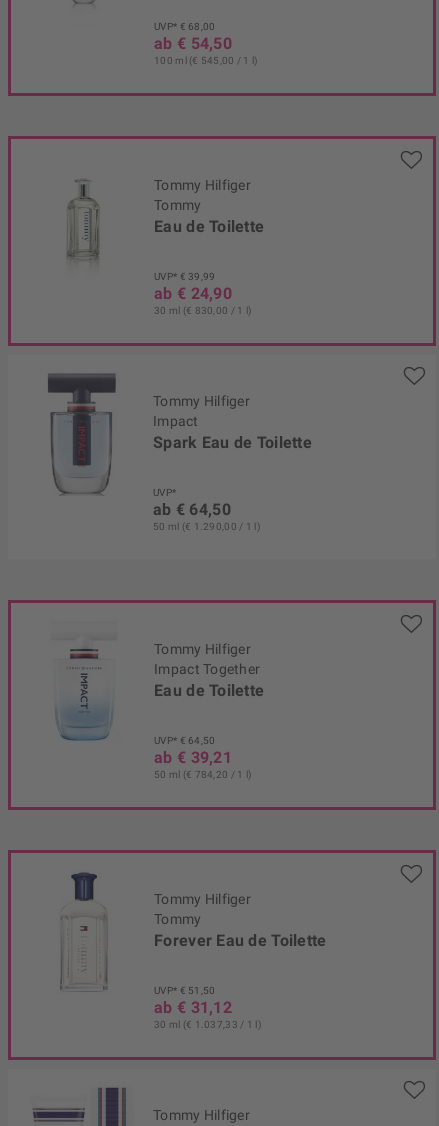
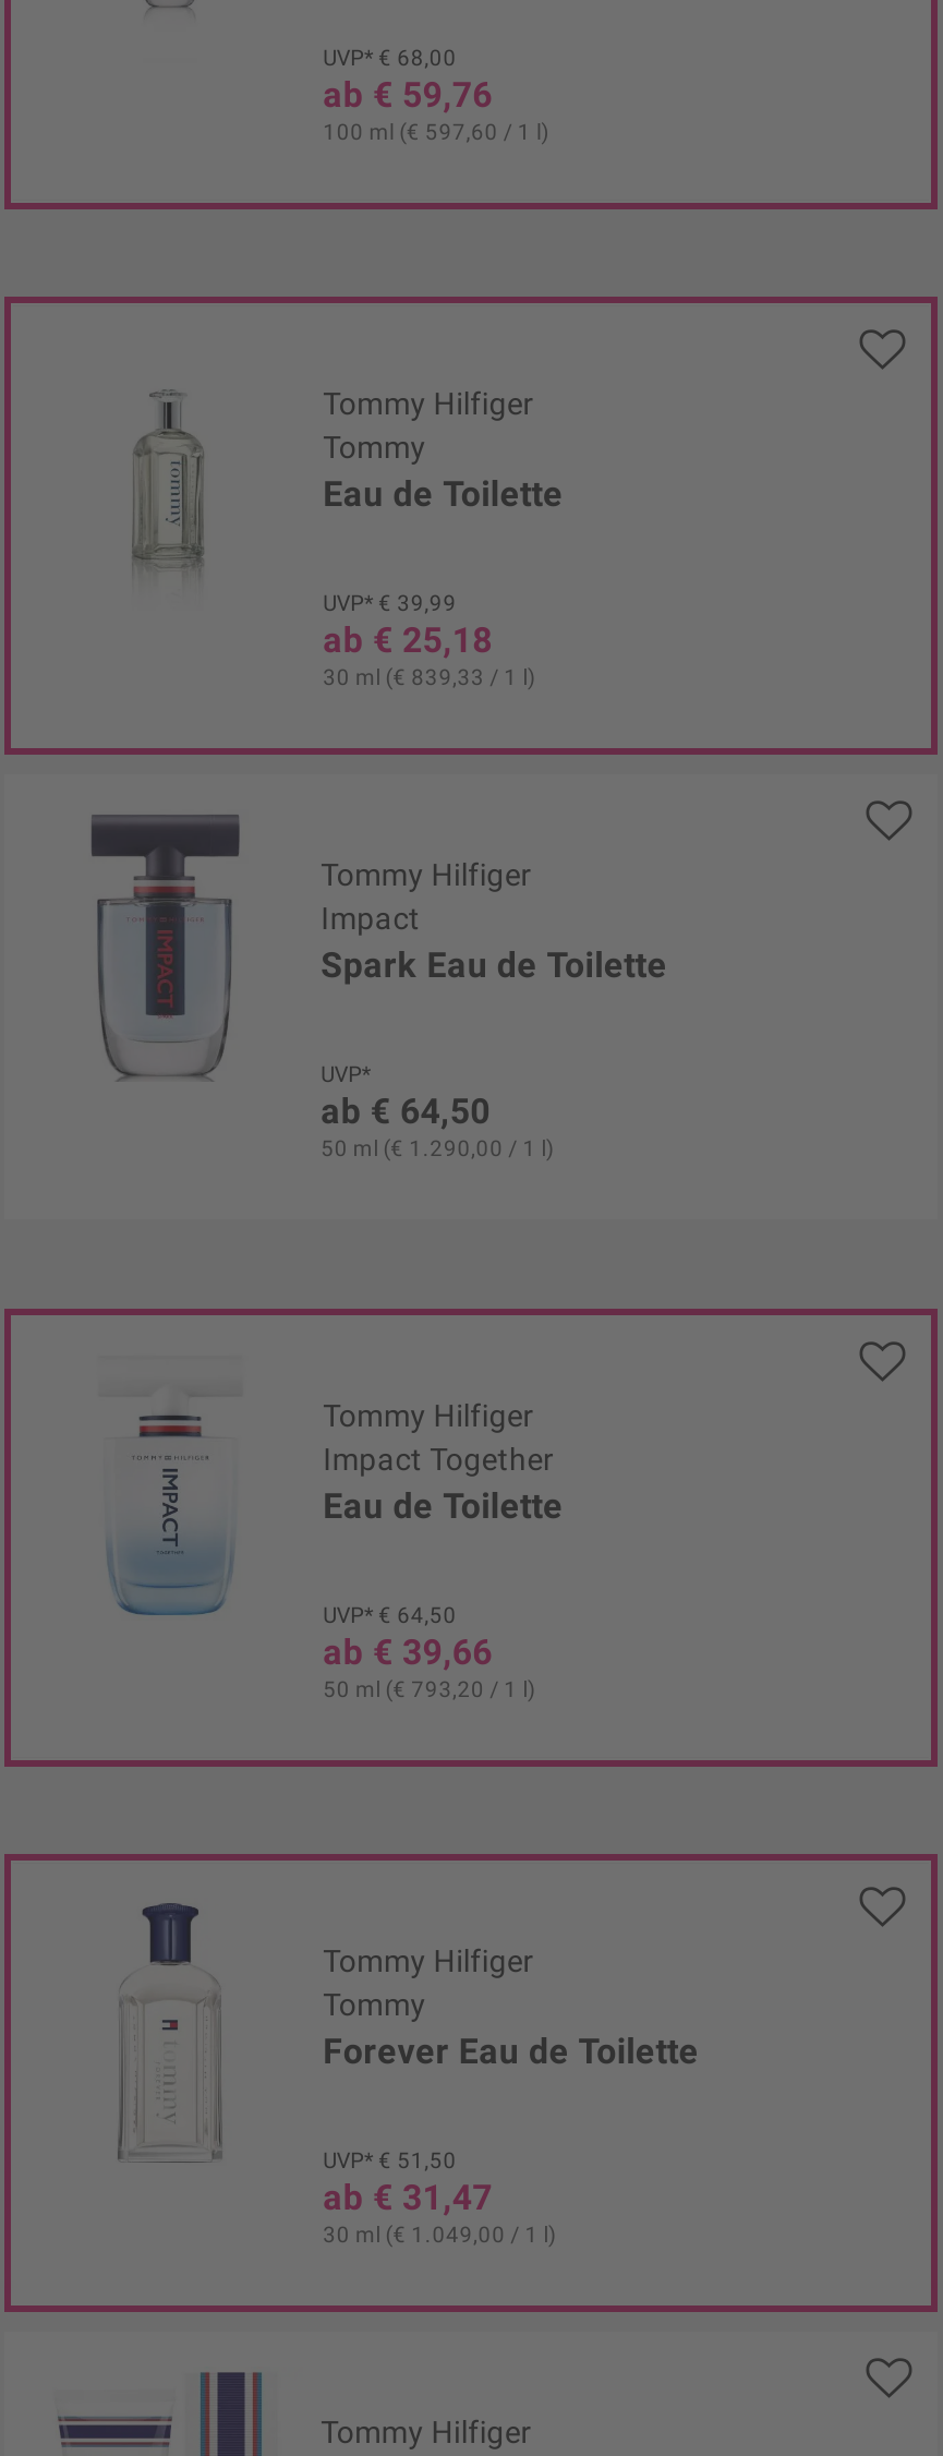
[154,33,232,52] ab € 54,50 -> [323,73,493,115] ab € 59,76
[154,54,258,65] 100 ml (€ 545,00 / 1 l) -> [323,119,549,143] 100 ml (€ 597,60 / 1 l)
[154,284,232,303] ab € 24,90 -> [323,620,493,662] ab € 25,18
[154,305,251,316] 30 ml (€ 830,00 / 1 l) -> [323,666,535,690] 30 ml (€ 839,33 / 1 l)
[154,748,232,767] ab € 39,21 -> [323,1631,493,1672] ab € 39,66
[154,769,251,780] 50 ml (€ 784,20 / 1 l) -> [323,1677,535,1701] 50 ml (€ 793,20 / 1 l)
[154,998,232,1017] ab € 31,12 -> [323,2178,493,2219] ab € 31,47
[154,1019,261,1030] 30 ml (€ 1.037,33 / 1 l) -> [323,2223,556,2247] 30 ml (€ 1.049,00 / 1 l)

